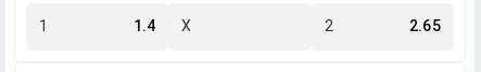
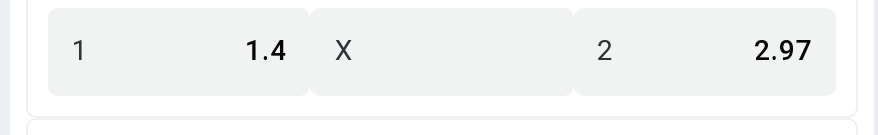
[409,17,441,34] 2.65 -> [754,34,812,66] 2.97

